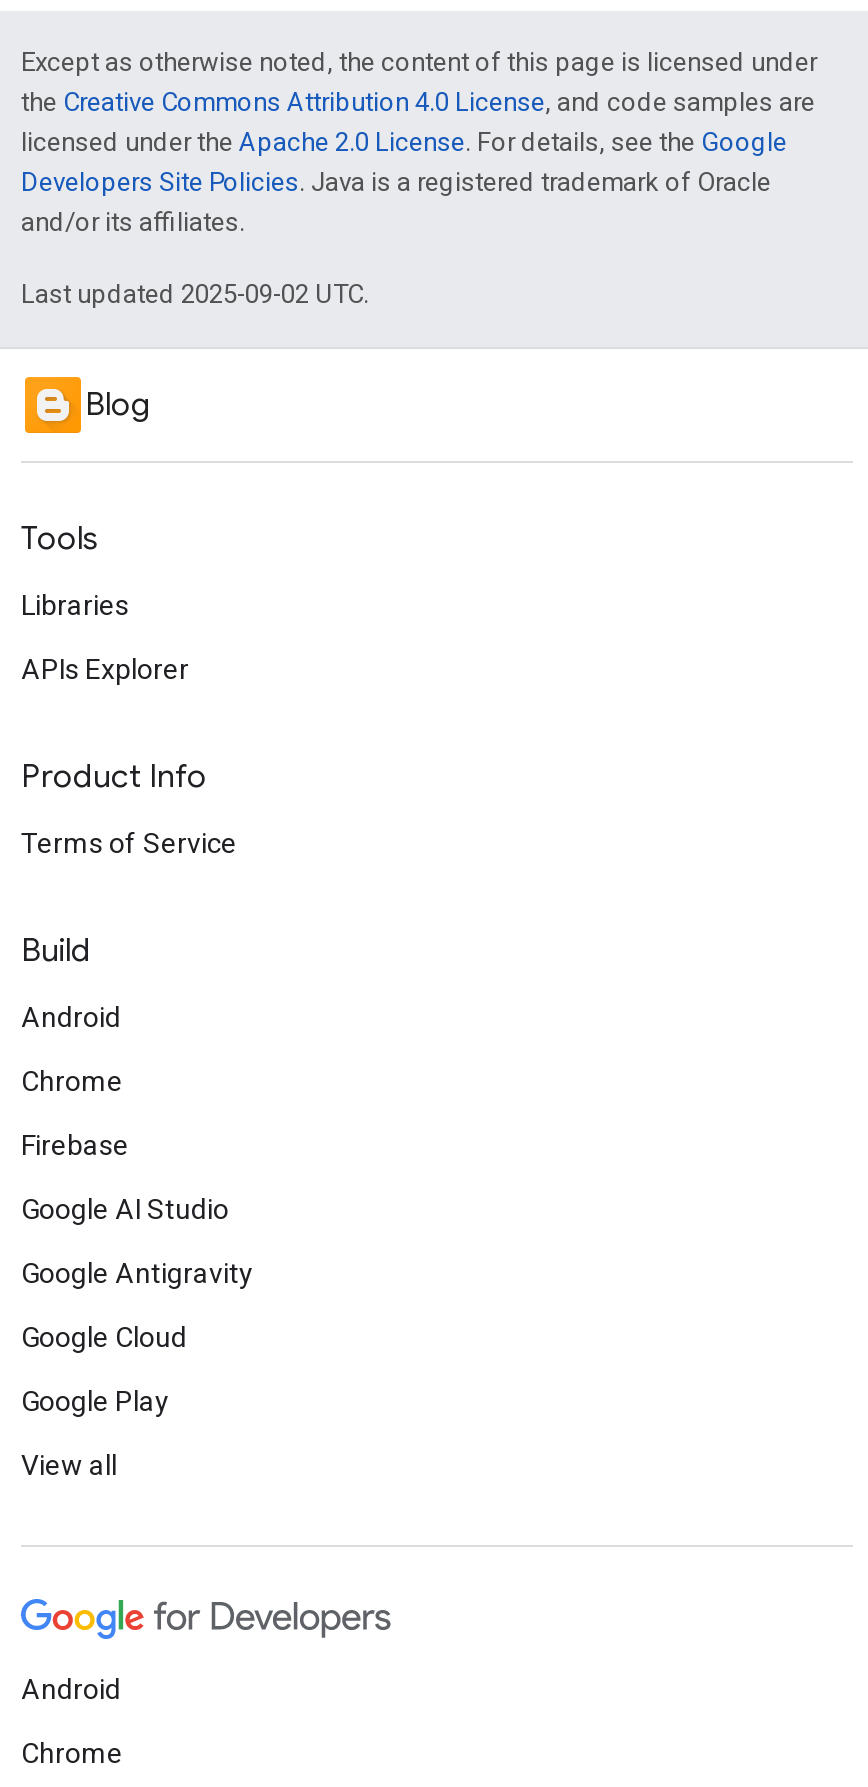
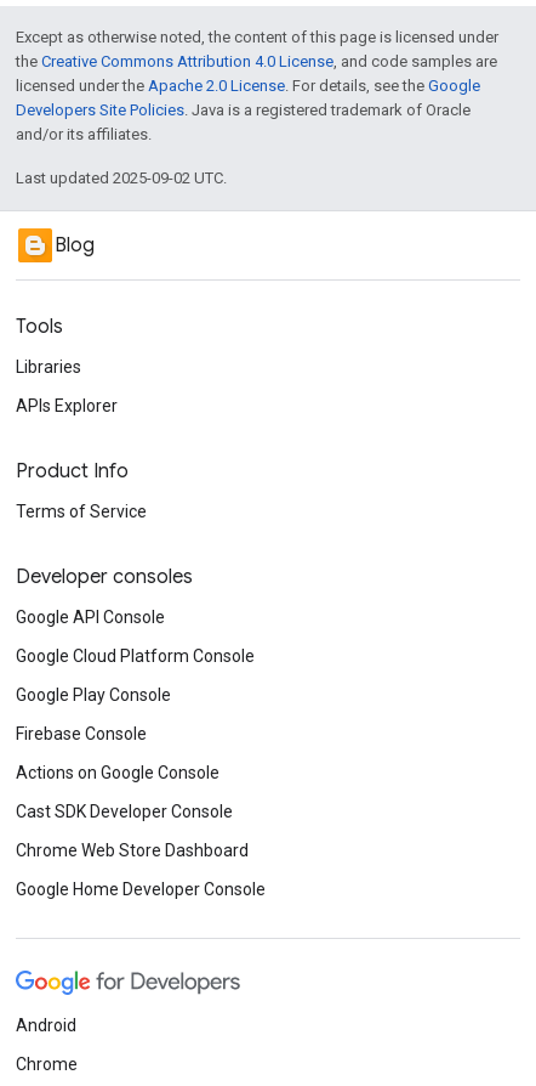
[21,931,91,971] Build -> [16,565,193,589] Developer consoles
[21,1001,121,1033] Android -> [16,607,165,627] Google API Console
[21,1065,123,1097] Chrome -> [16,646,255,666] Google Cloud Platform Console
[21,1129,129,1161] Firebase -> [16,685,171,705] Google Play Console
[21,1193,229,1225] Google AI Studio -> [16,724,147,743] Firebase Console
[21,1257,253,1289] Google Antigravity -> [16,763,219,782] Actions on Google Console
[21,1321,187,1353] Google Cloud -> [16,802,233,821] Cast SDK Developer Console
[21,1385,169,1417] Google Play -> [16,841,249,860] Chrome Web Store Dashboard
[21,1449,117,1481] View all -> [16,879,266,899] Google Home Developer Console

